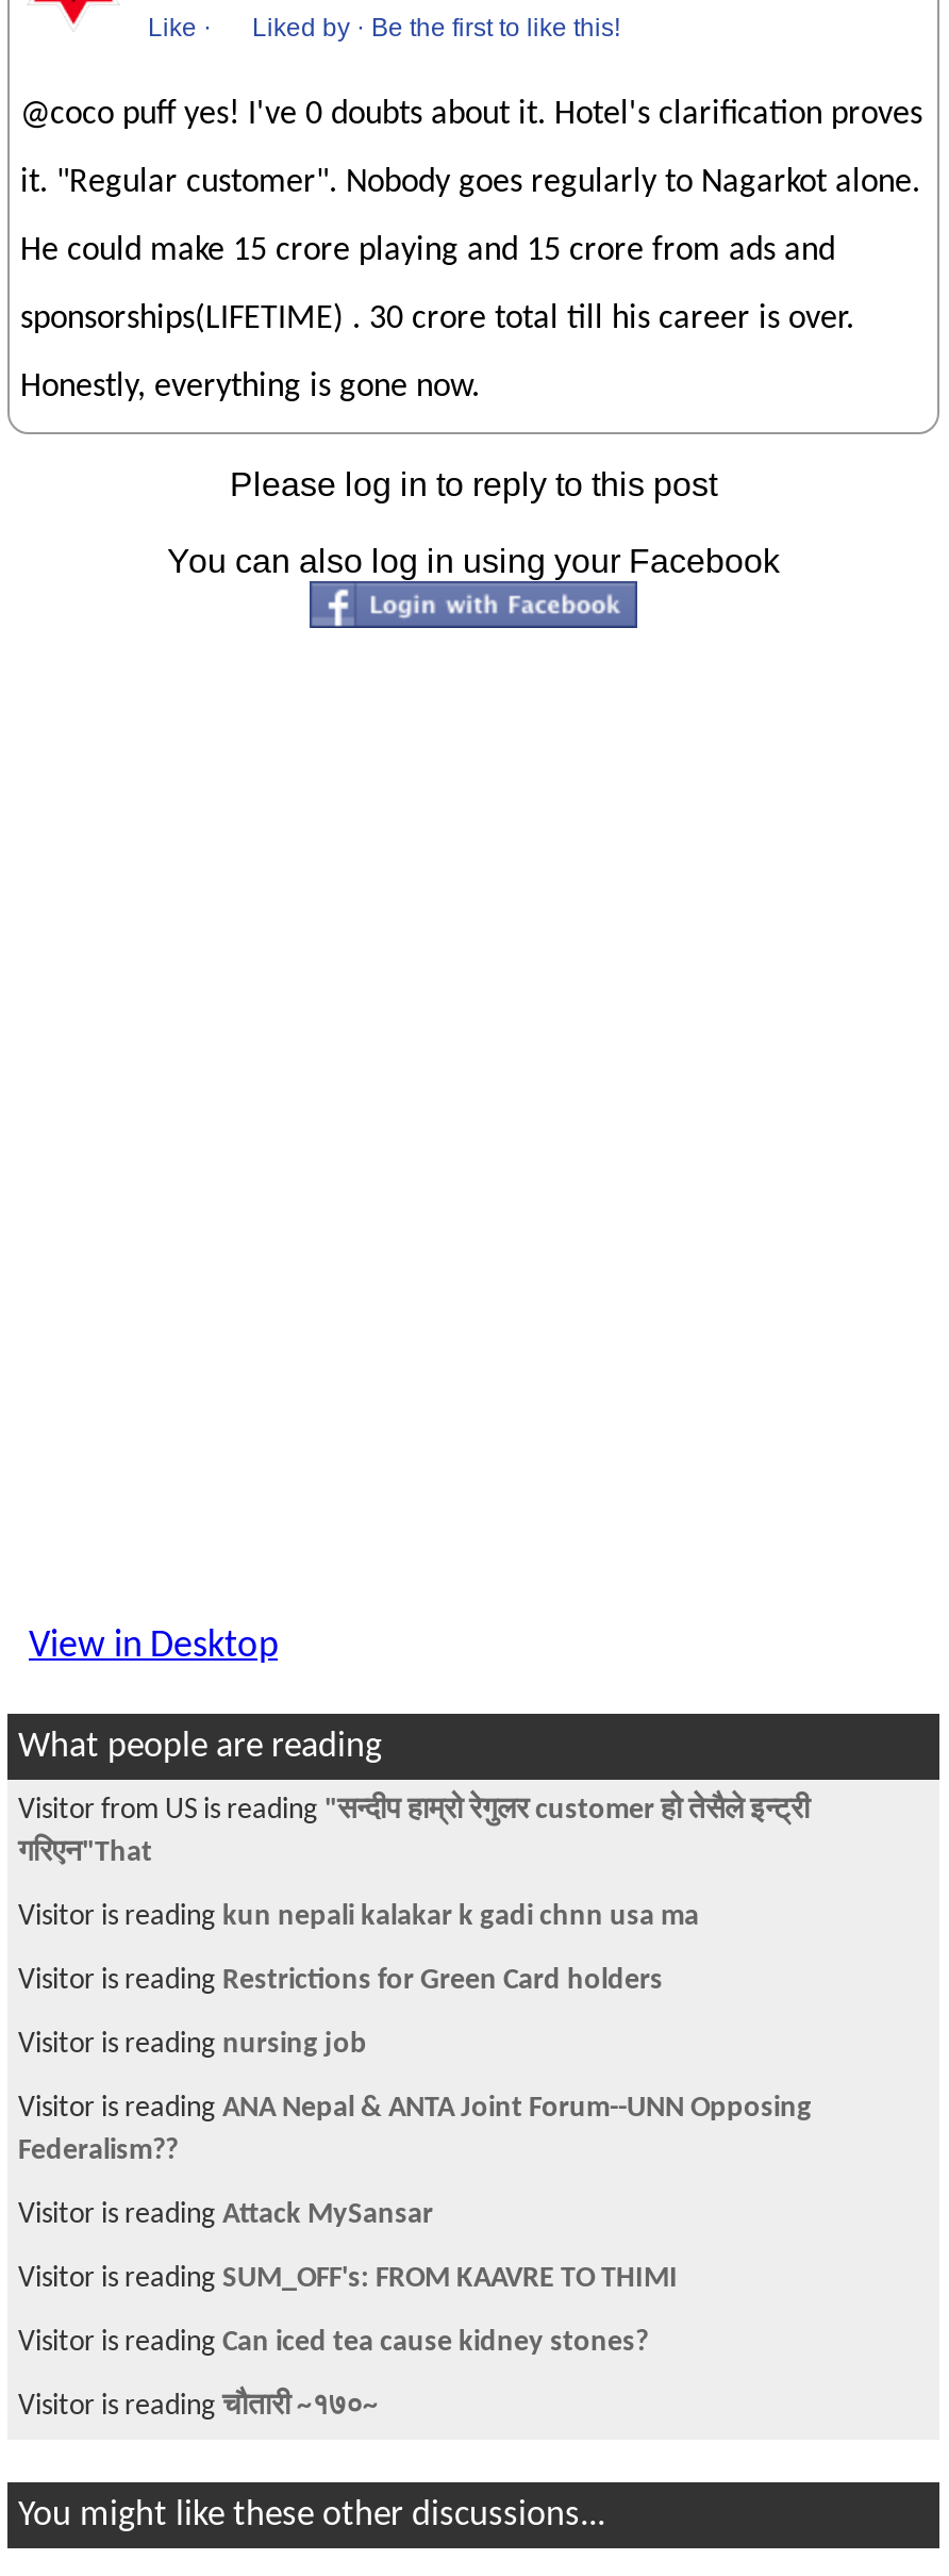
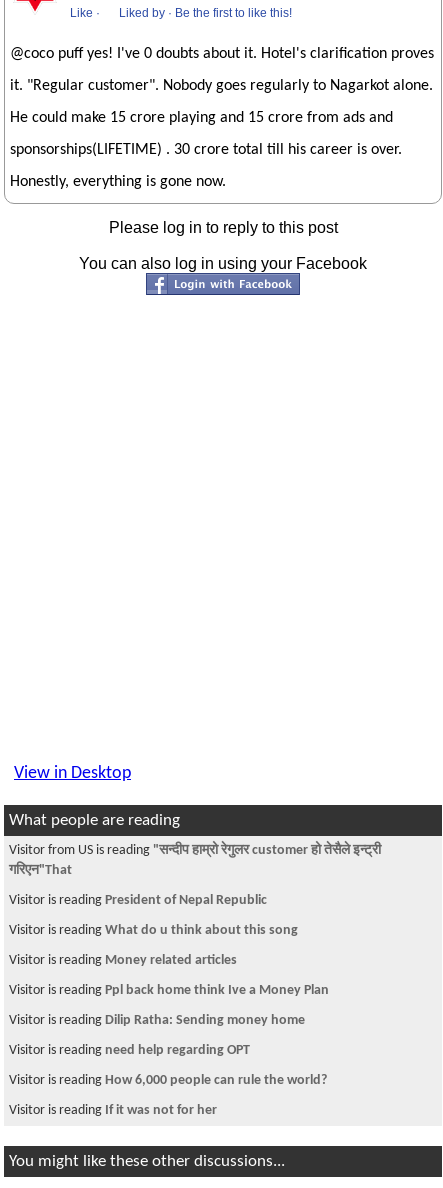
[18,1901,699,1933] Visitor is reading kun nepali kalakar k gadi chnn usa ma -> [9,893,267,908] Visitor is reading President of Nepal Republic
[18,1965,663,1997] Visitor is reading Restrictions for Green Card holders -> [9,923,298,938] Visitor is reading What do u think about this song
[18,2029,367,2061] Visitor is reading nursing job -> [9,953,237,968] Visitor is reading Money related articles
[18,2093,812,2167] Visitor is reading ANA Nepal & ANTA Joint Forum--UNN Opposing | Federalism?? -> [9,983,329,998] Visitor is reading Ppl back home think Ive a Money Plan
[18,2199,433,2231] Visitor is reading Attack MySansar -> [9,1013,305,1028] Visitor is reading Dilip Ratha: Sending money home
[18,2263,678,2295] Visitor is reading SUM_OFF's: FROM KAAVRE TO THIMI -> [9,1043,250,1058] Visitor is reading need help regarding OPT
[18,2327,648,2359] Visitor is reading Can iced tea cause kidney stones? -> [9,1073,327,1088] Visitor is reading How 6,000 people can rule the world?
[18,2391,378,2423] Visitor is reading चौतारी ~१७०~ -> [9,1103,217,1118] Visitor is reading If it was not for her

